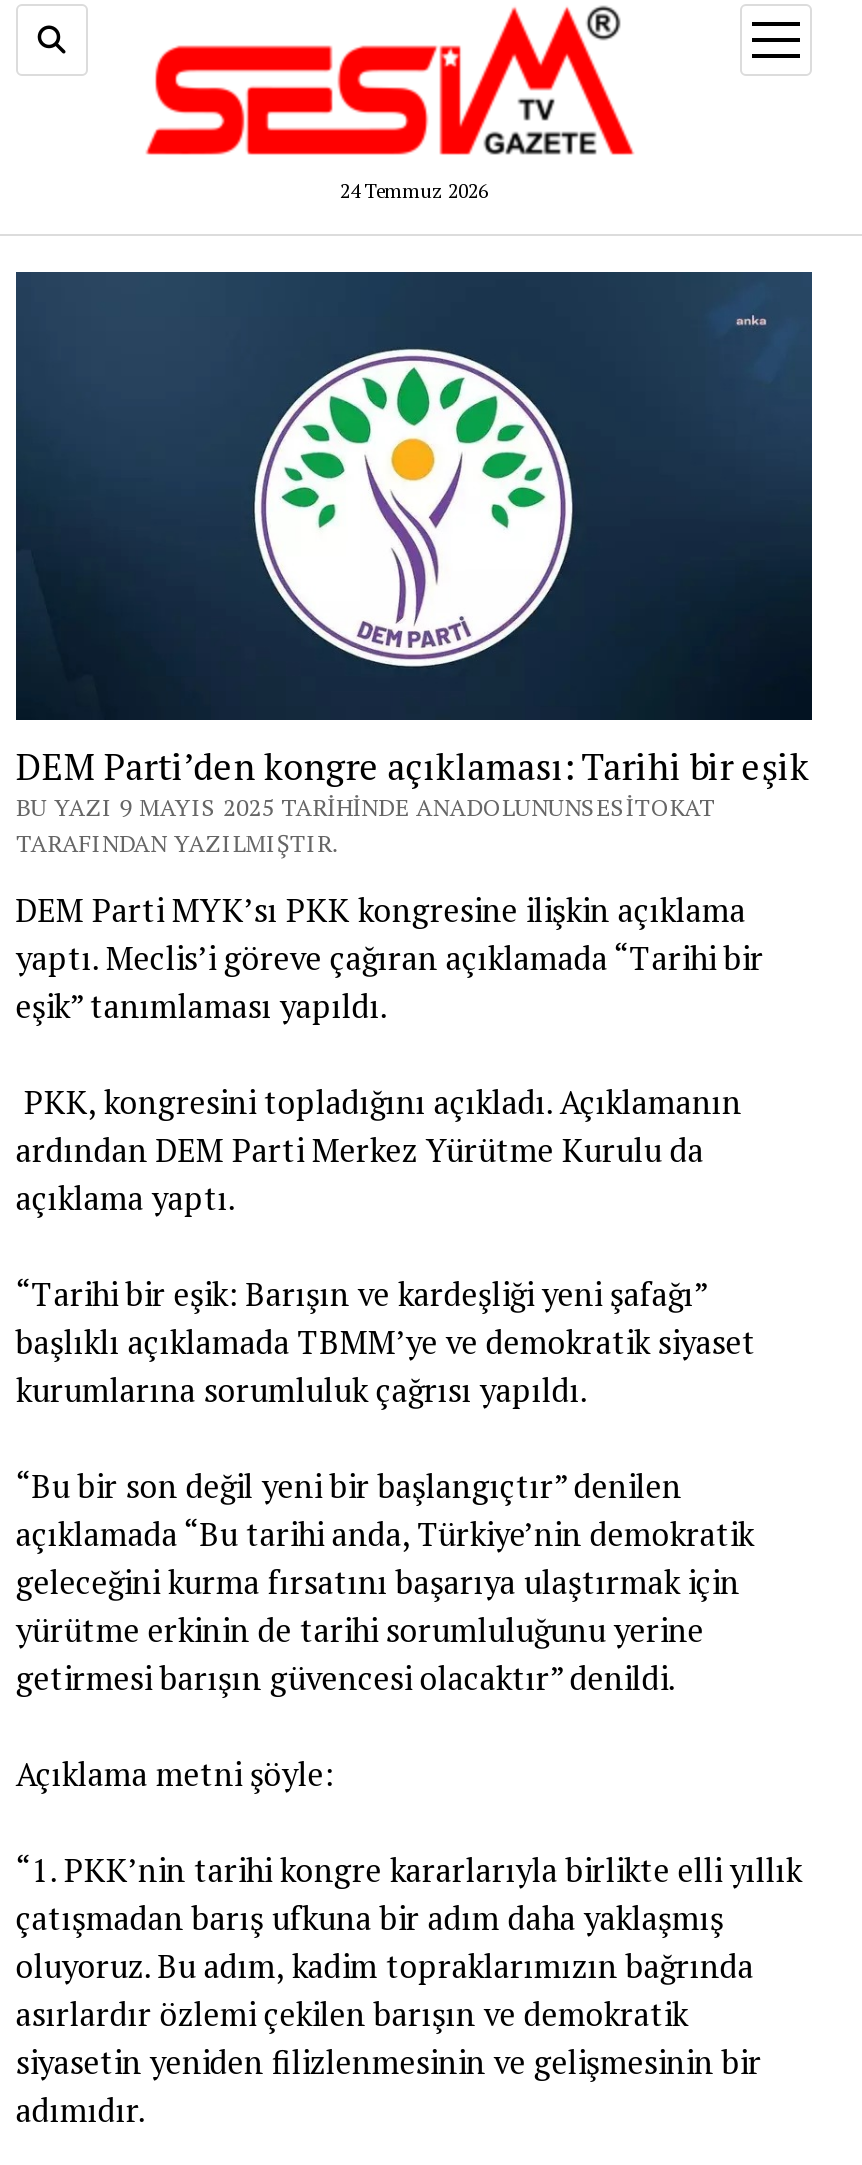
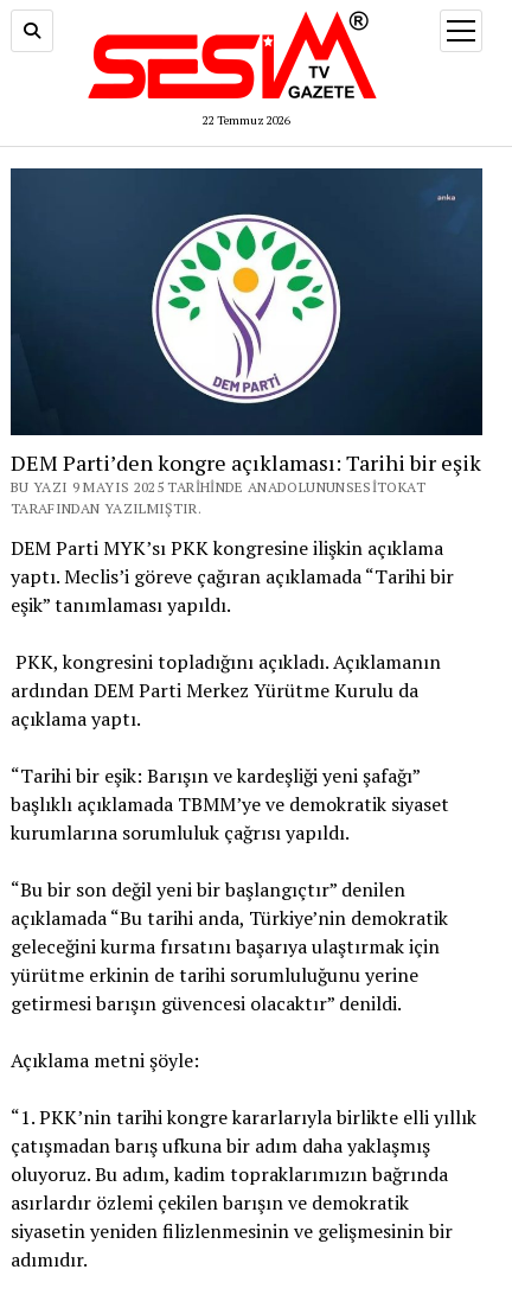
[340,178,488,204] 24 Temmuz 2026 -> [203,113,290,128] 22 Temmuz 2026

